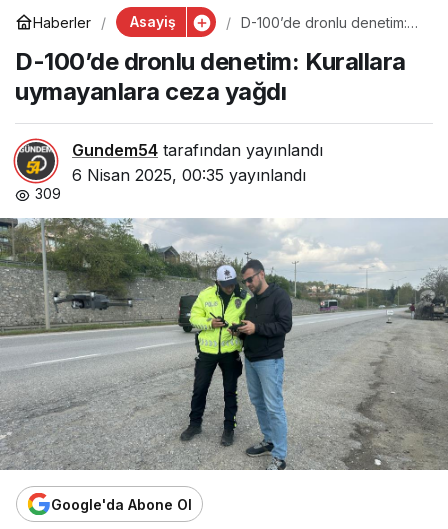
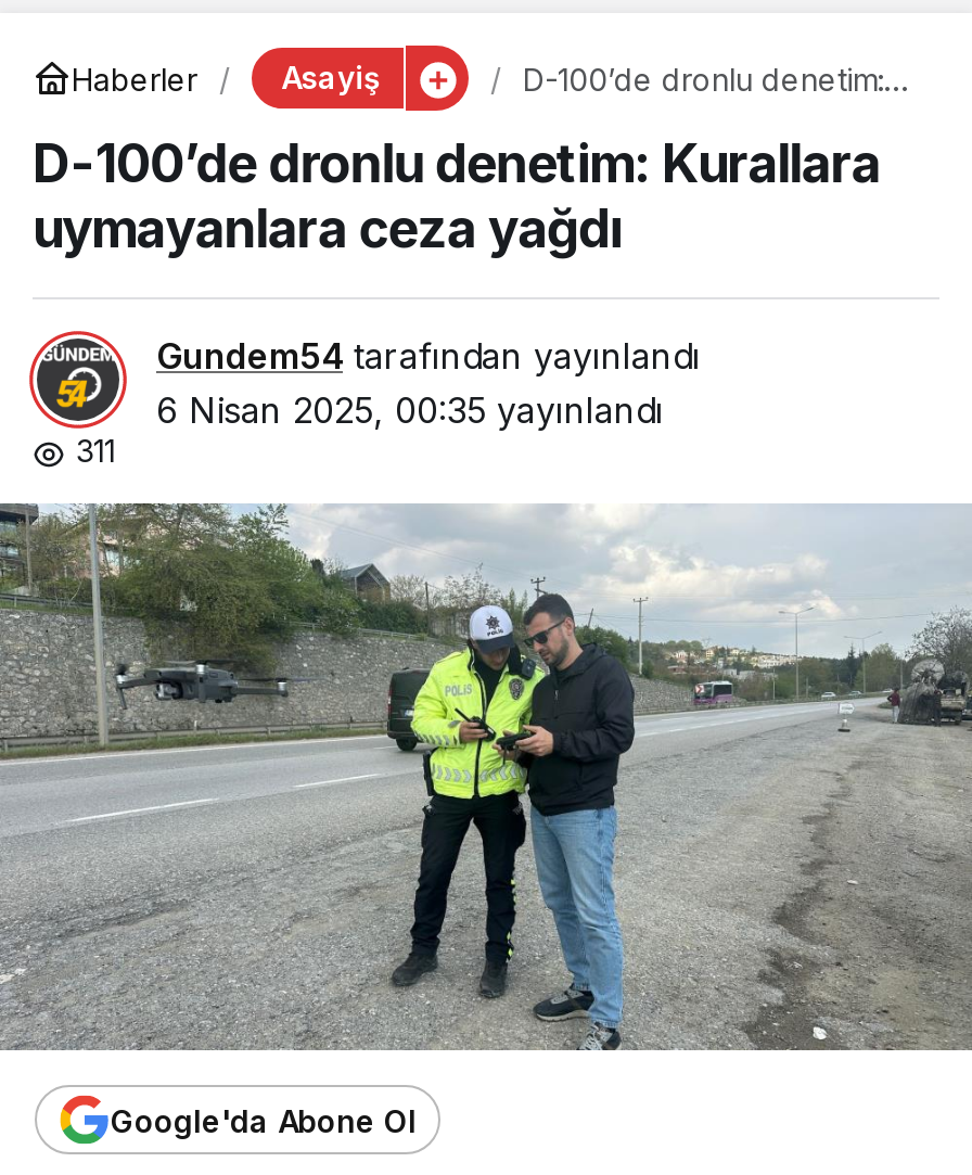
[35,185,61,202] 309 -> [76,433,115,470] 311

